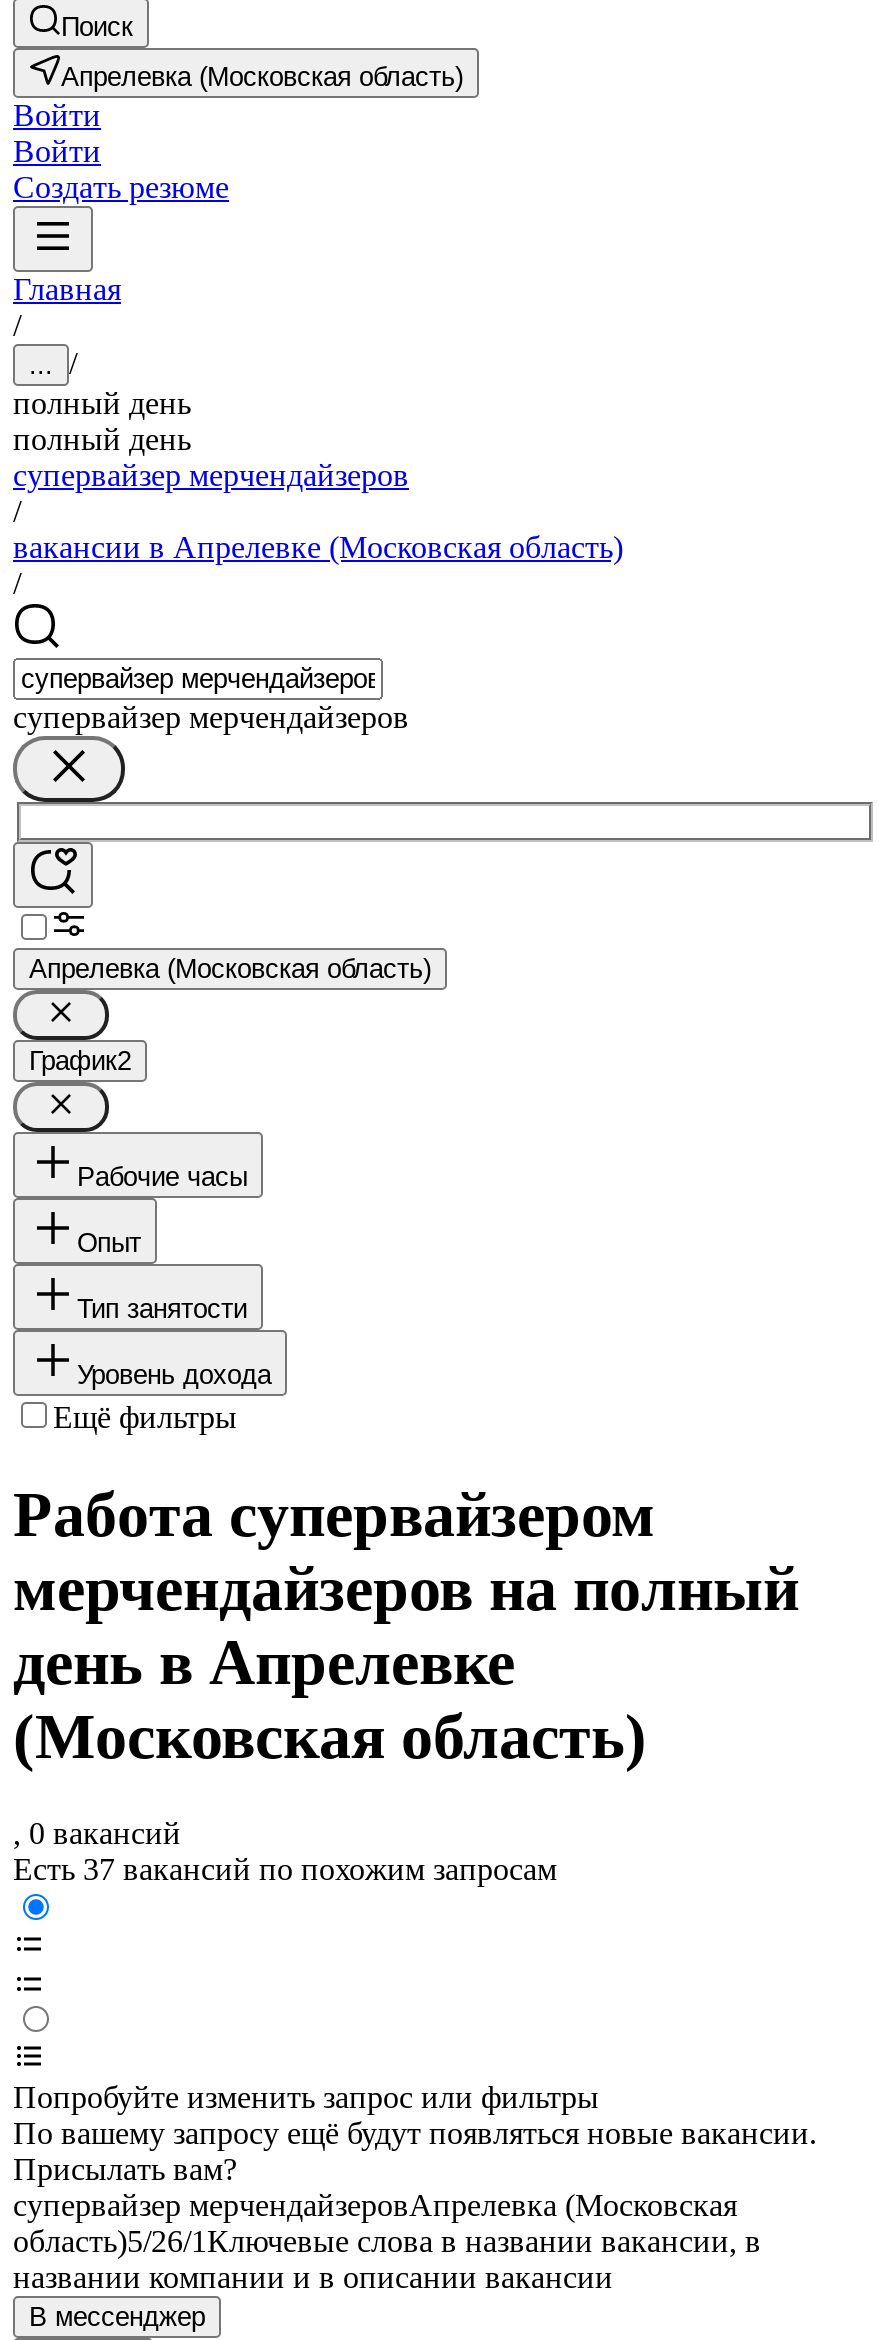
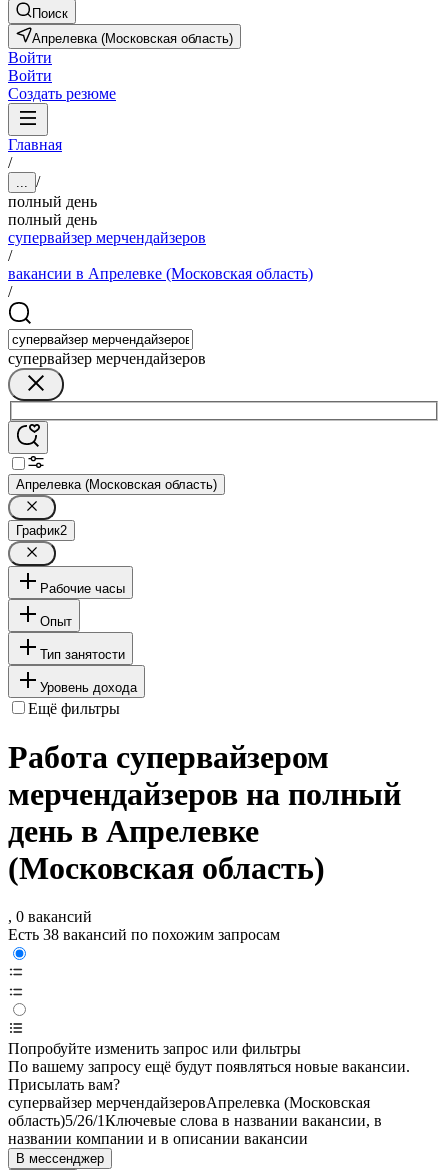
[13,1853,557,1887] Есть 37 вакансий по похожим запросам -> [8,926,280,943] Есть 38 вакансий по похожим запросам

